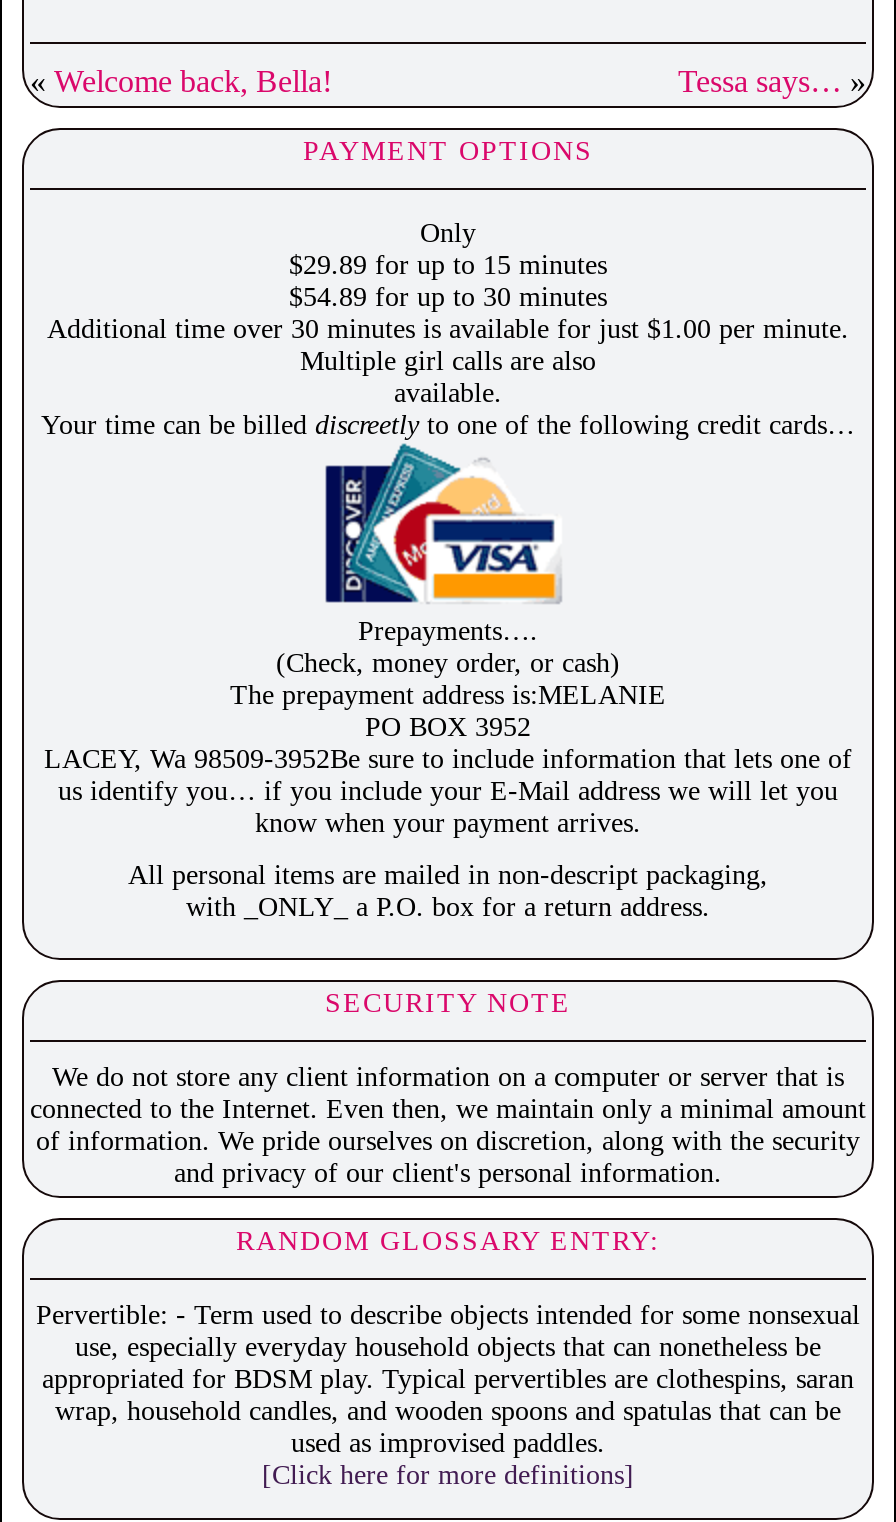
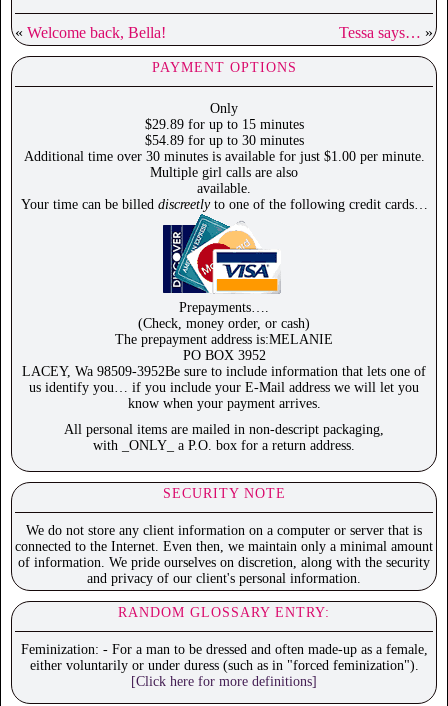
[36,1301,860,1459] Pervertible: - Term used to describe objects intended for some nonsexual | use, especially everyday household objects that can nonetheless be | appropriated for BDSM play. Typical pervertibles are clothespins, saran | wrap, household candles, and wooden spoons and spatulas that can be | used as improvised paddles. -> [20,642,427,673] Feminization: - For a man to be dressed and often made-up as a female, | either voluntarily or under duress (such as in "forced feminization").

